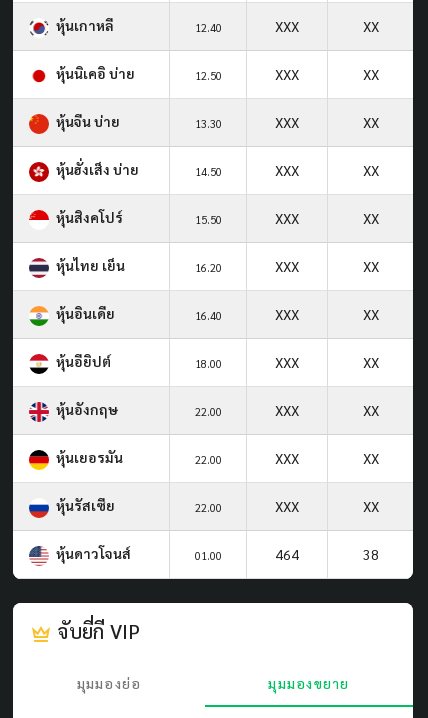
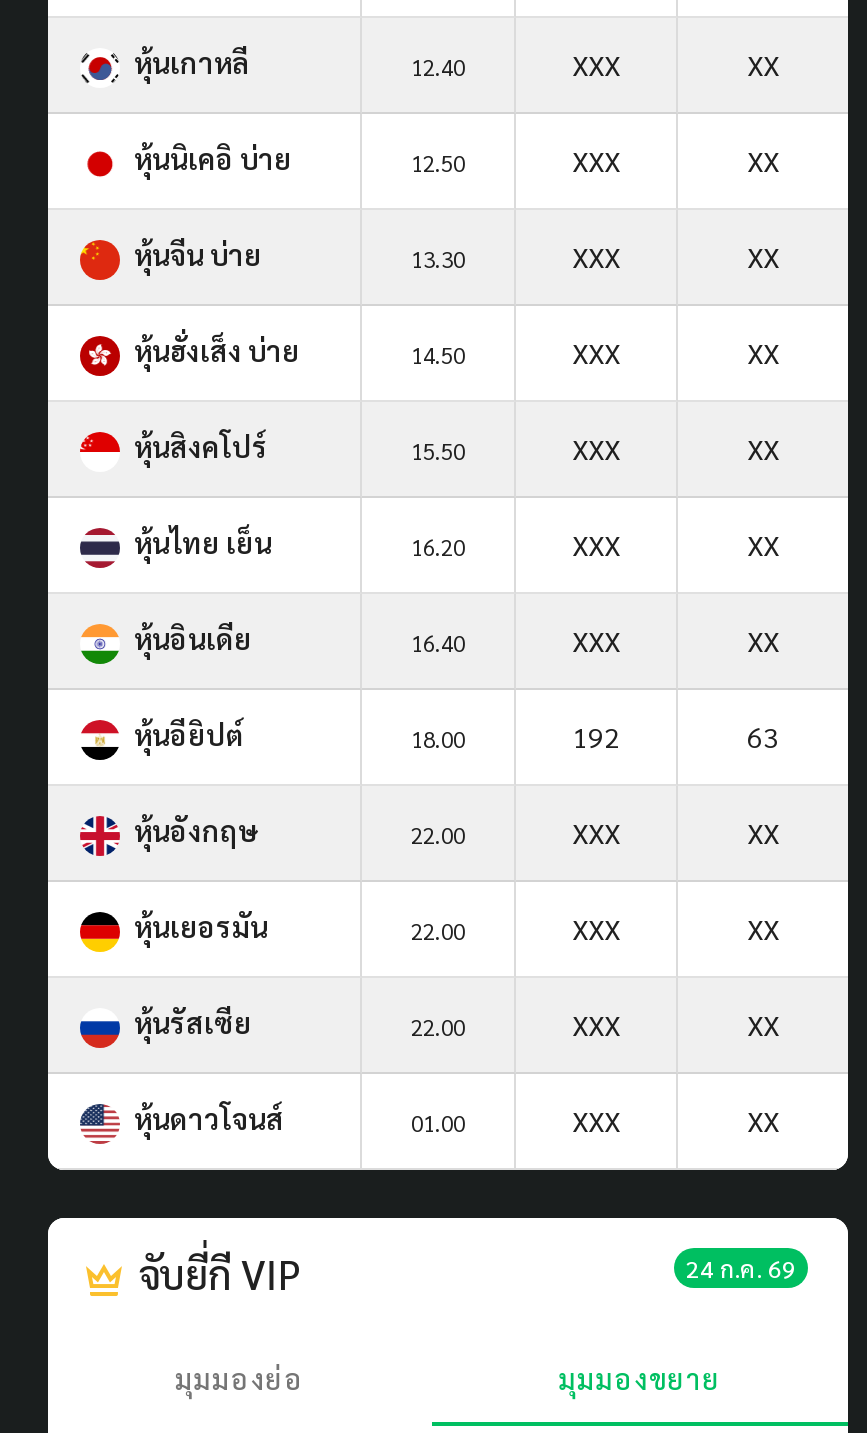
[275,353,378,371] XXX | XX -> [572,718,779,754] 192 | 63
[275,545,378,563] 464 | 38 -> [572,1102,779,1138] XXX | XX
none -> [686,1252,796,1284] 24 ก.ค. 69

